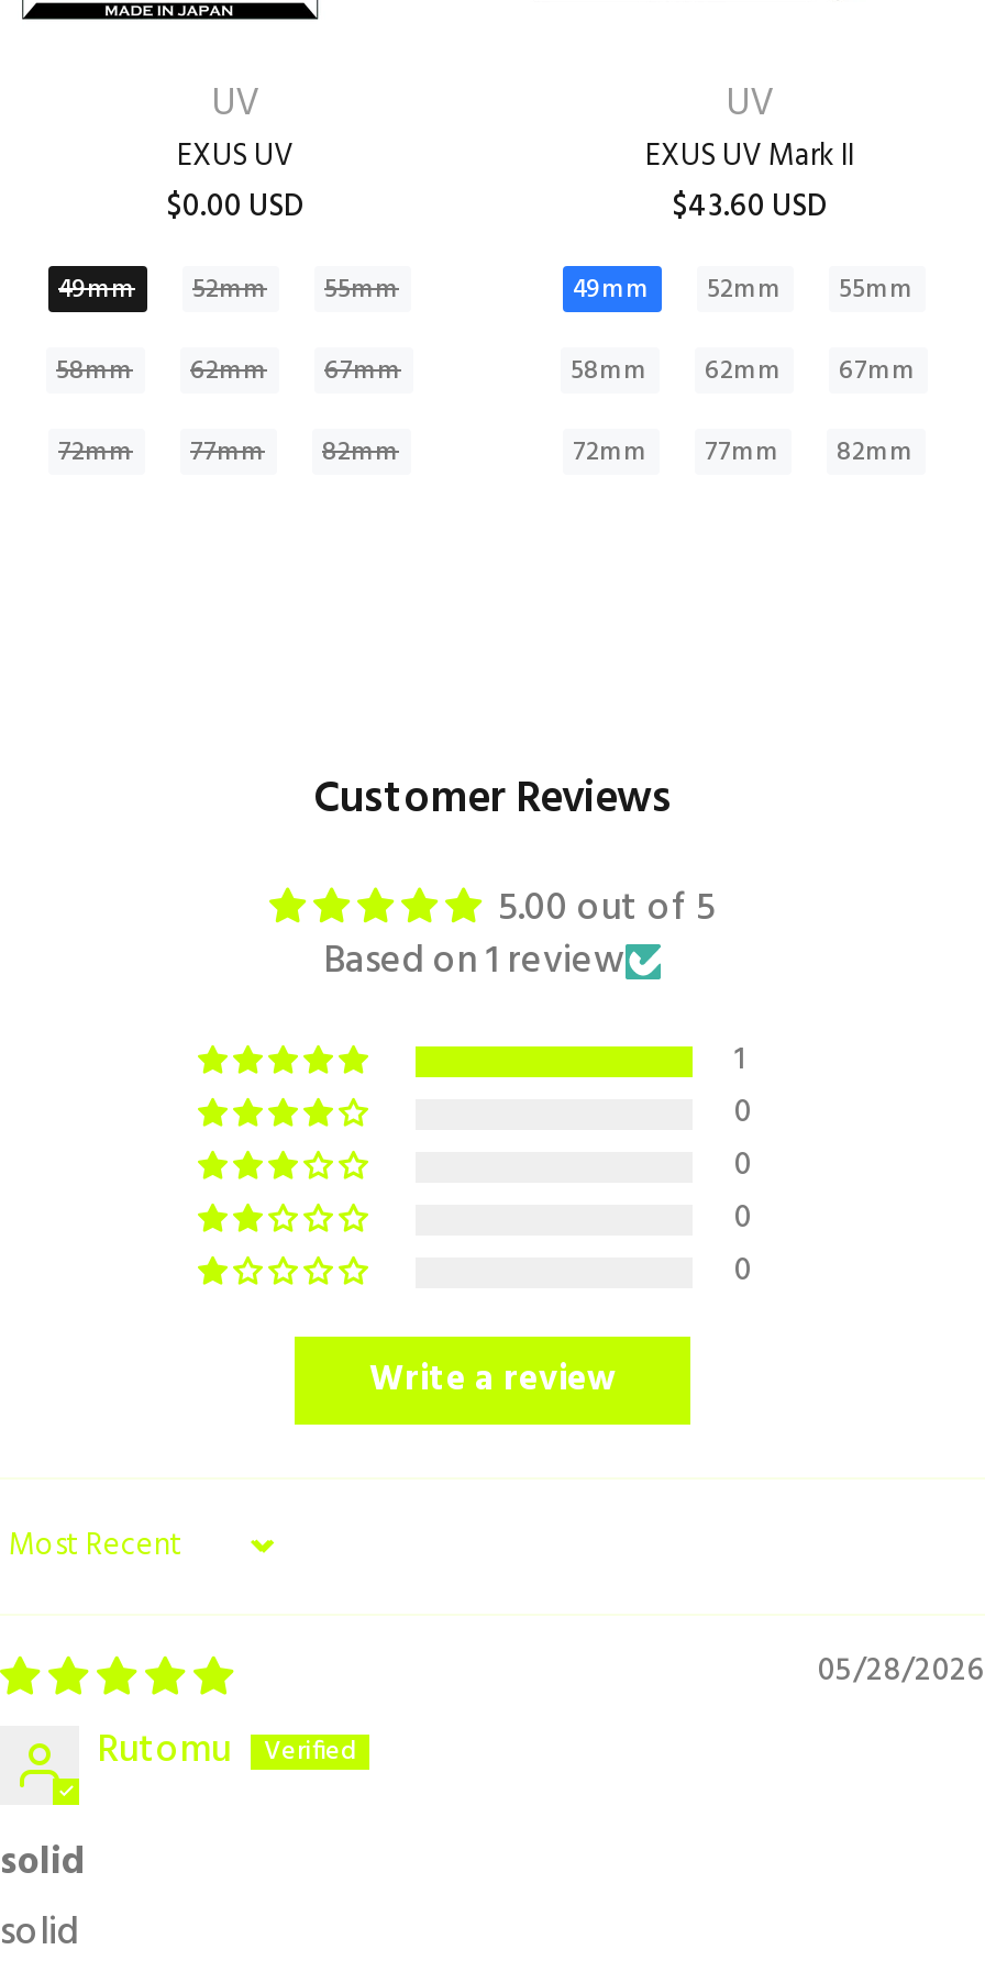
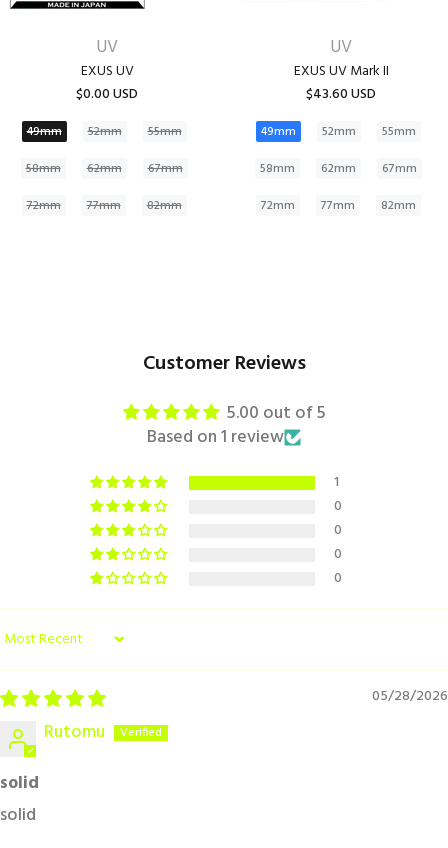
[369,1352,616,1409] Write a review -> none

